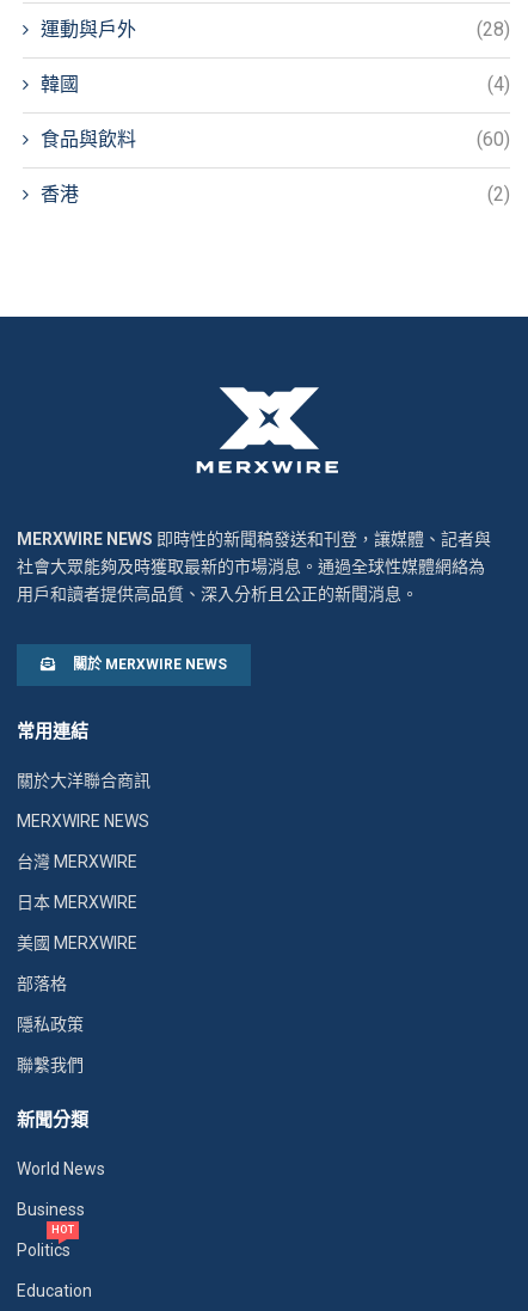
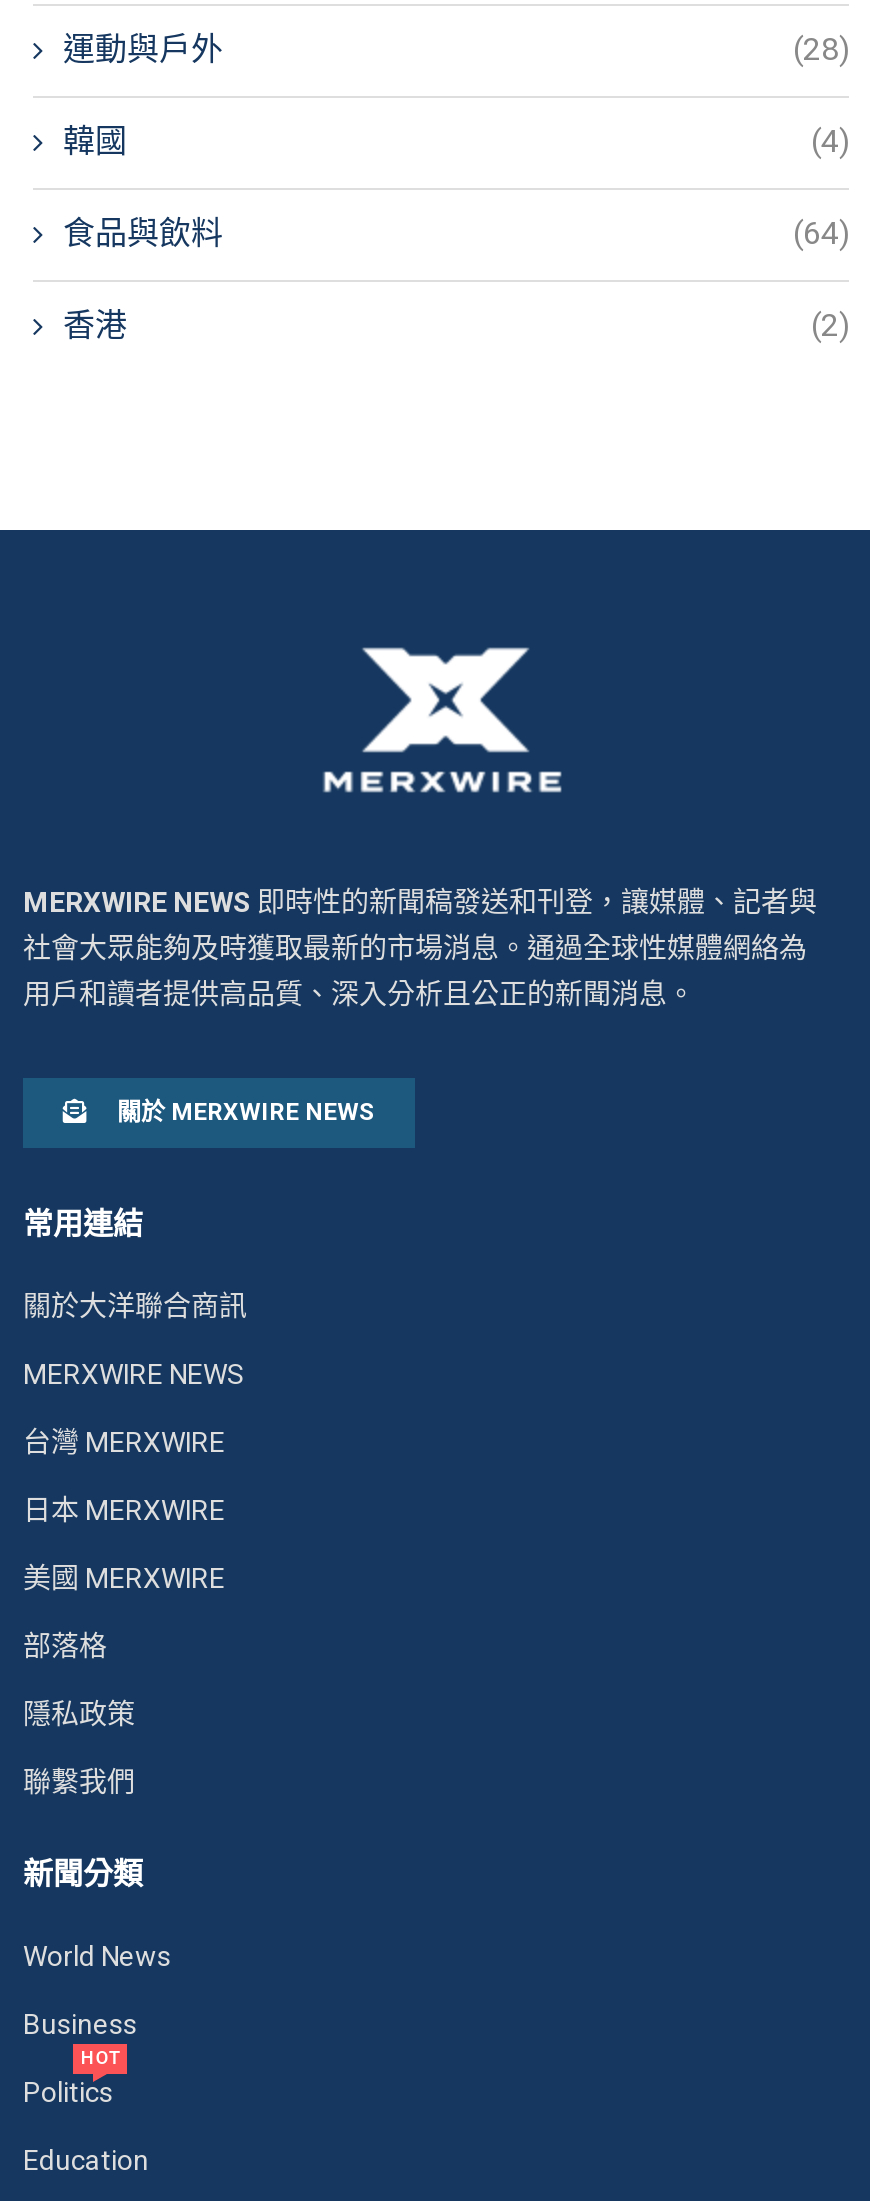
[477,128,510,151] (60) -> [793,214,849,252] (64)

